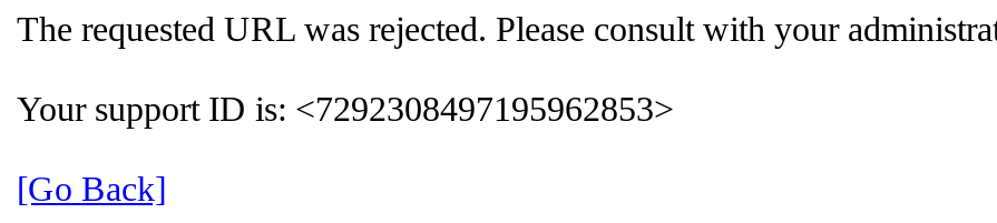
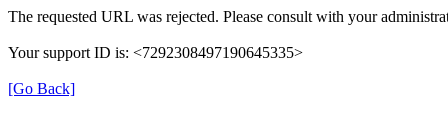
[17,90,674,128] Your support ID is: <7292308497195962853> -> [8,44,303,61] Your support ID is: <7292308497190645335>

